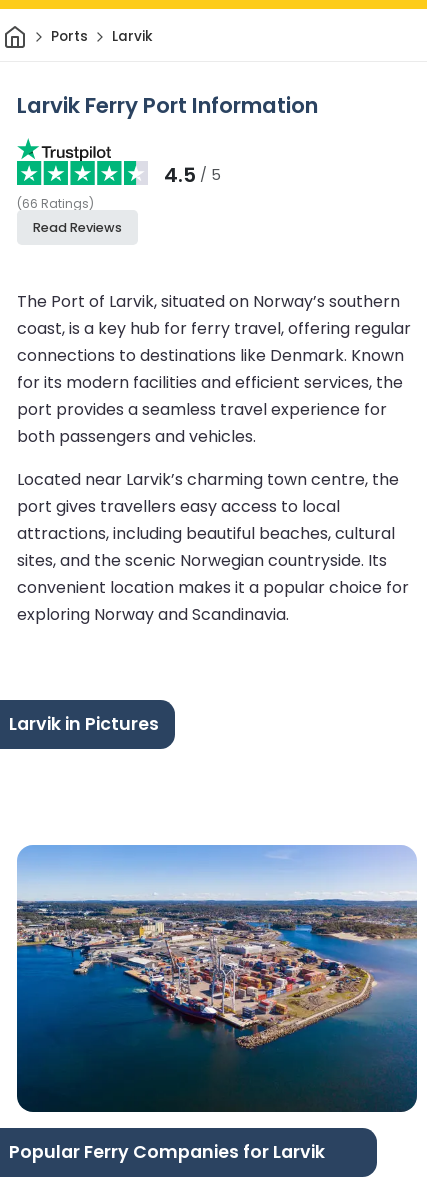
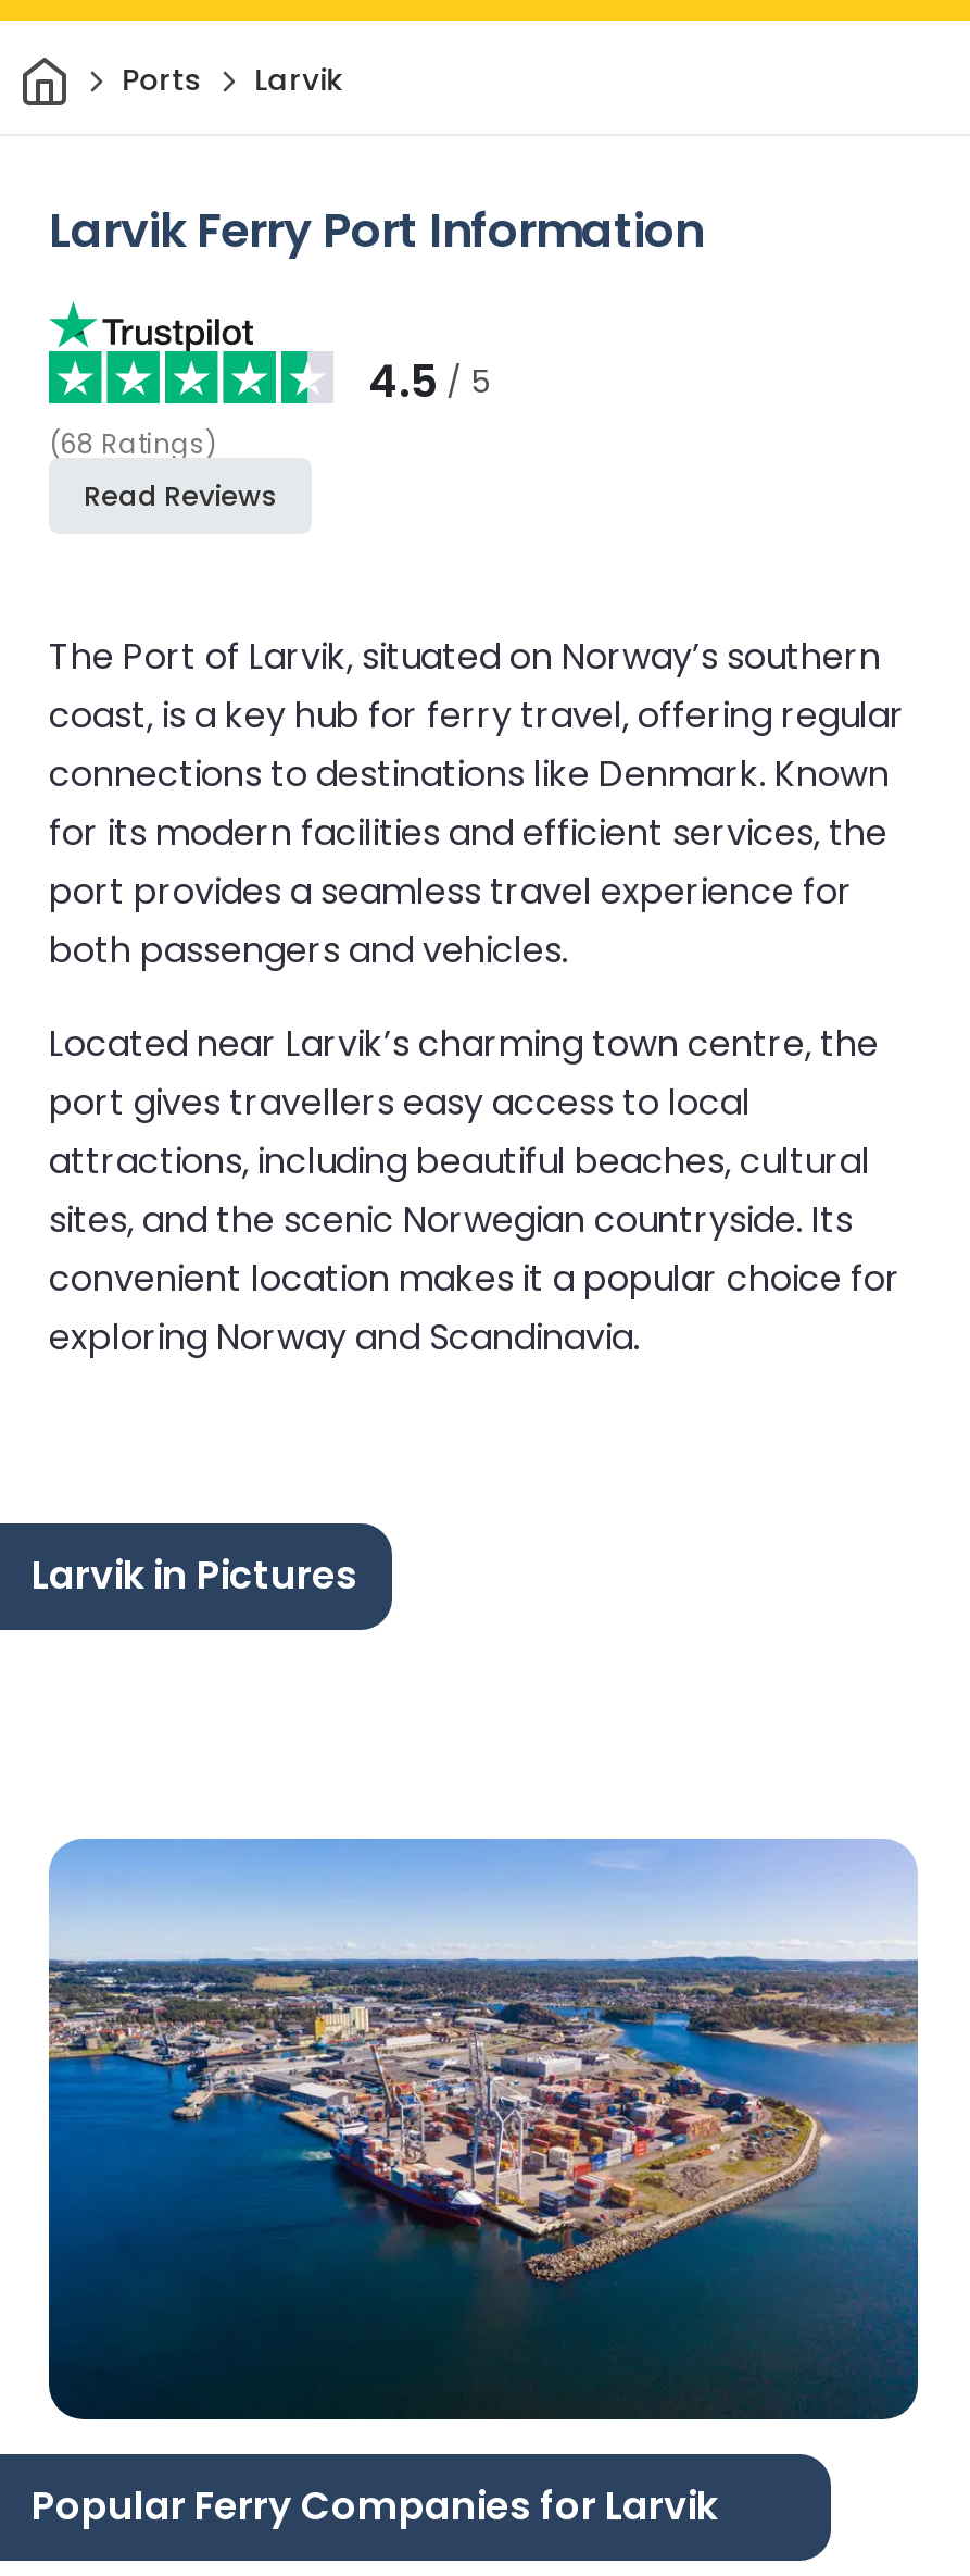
[17,195,94,212] (66 Ratings) -> [49,425,216,461] (68 Ratings)

